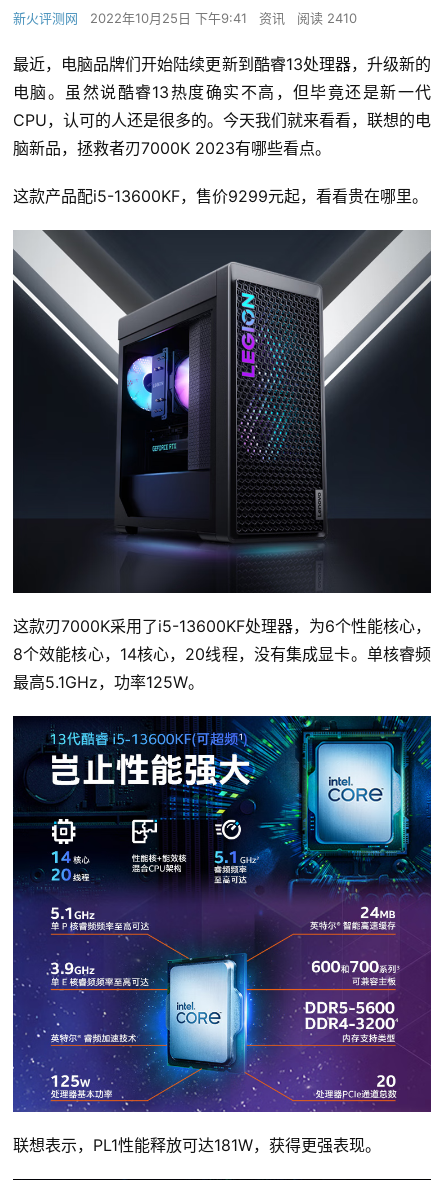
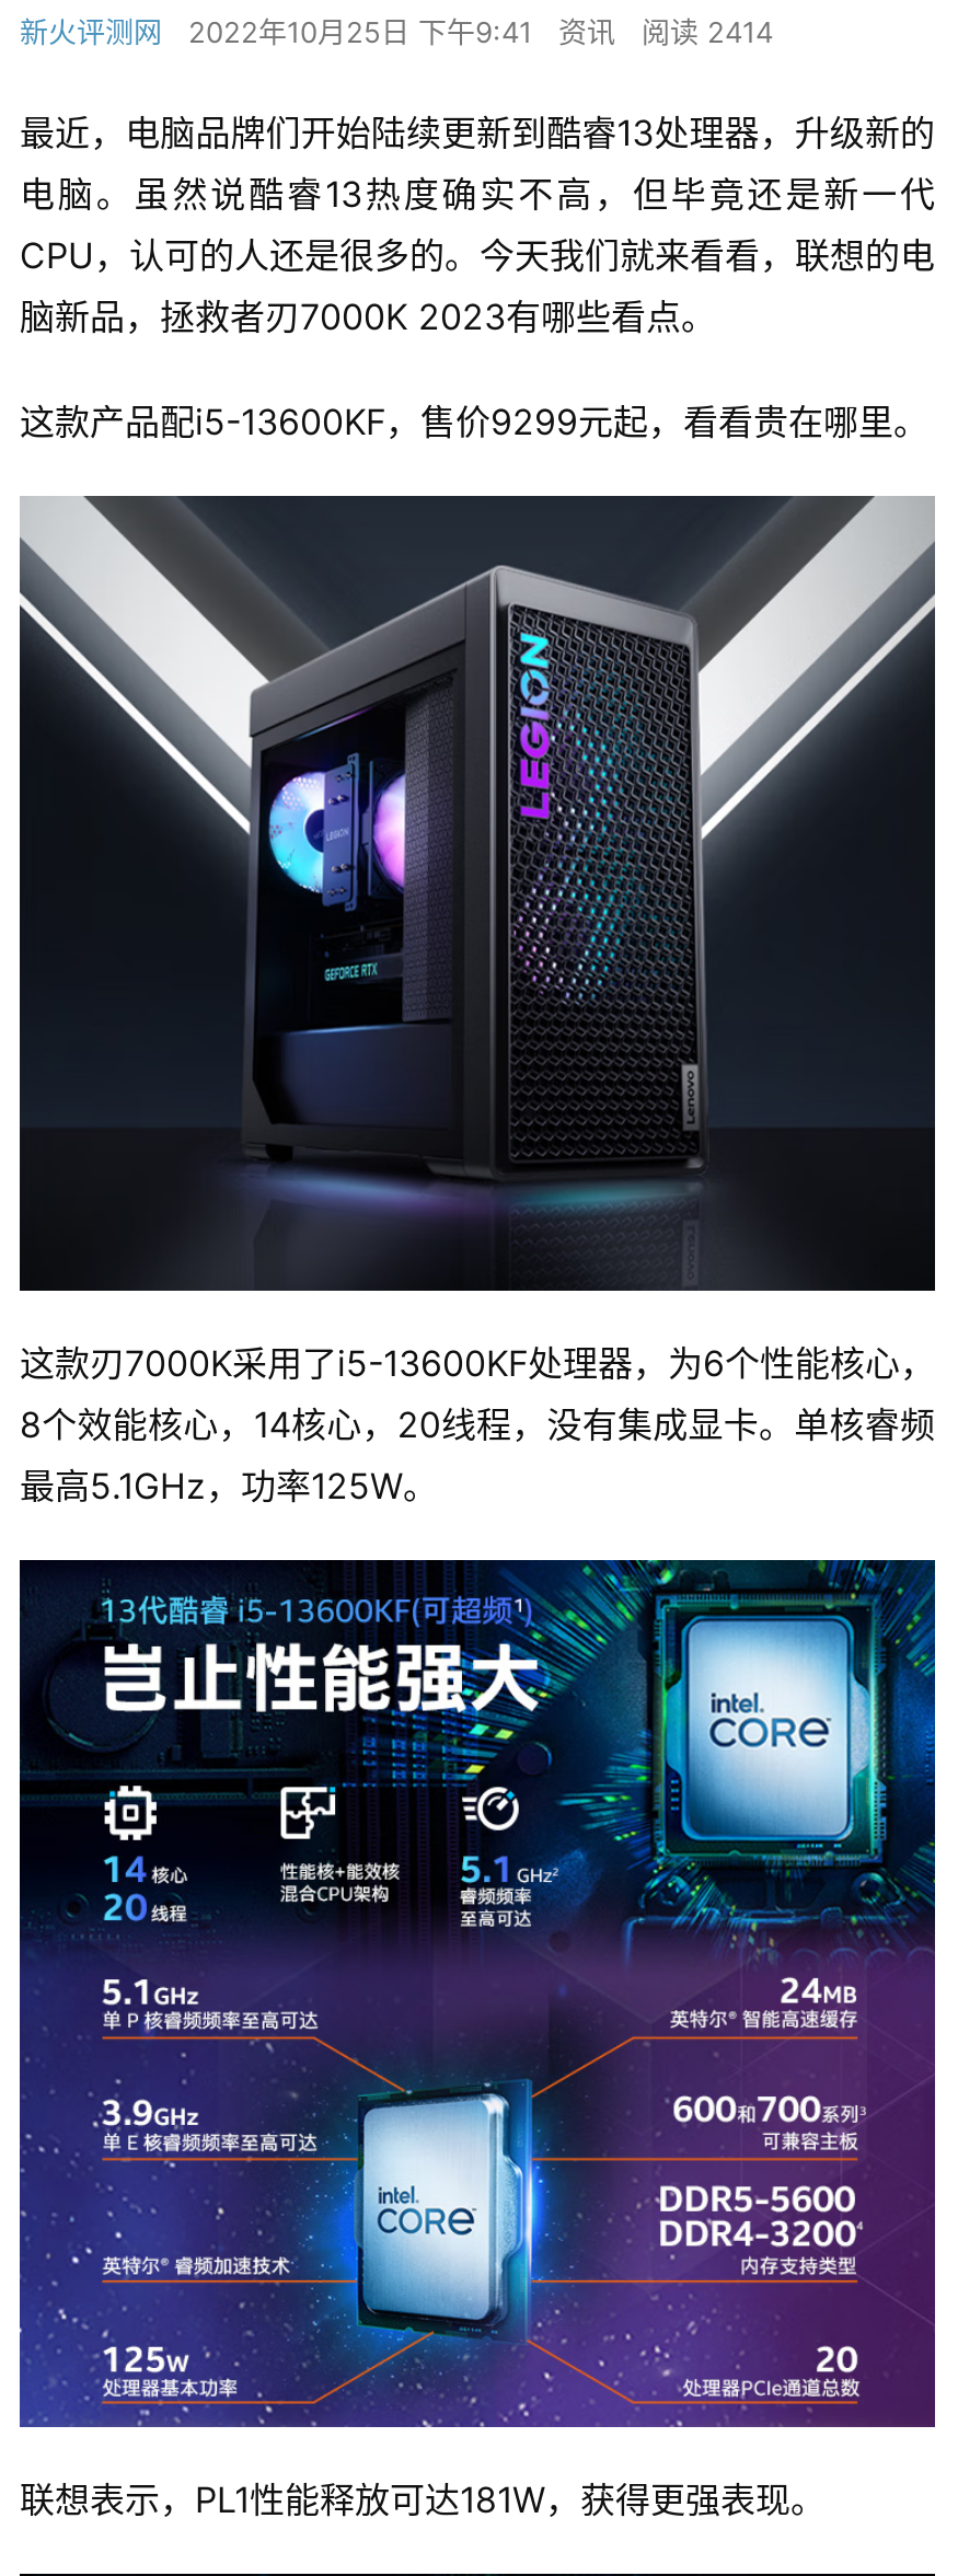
[13,10,357,26] 新火评测网 2022年10月25日 下午9:41 资讯 阅读 2410 -> [20,15,773,50] 新火评测网 2022年10月25日 下午9:41 资讯 阅读 2414

